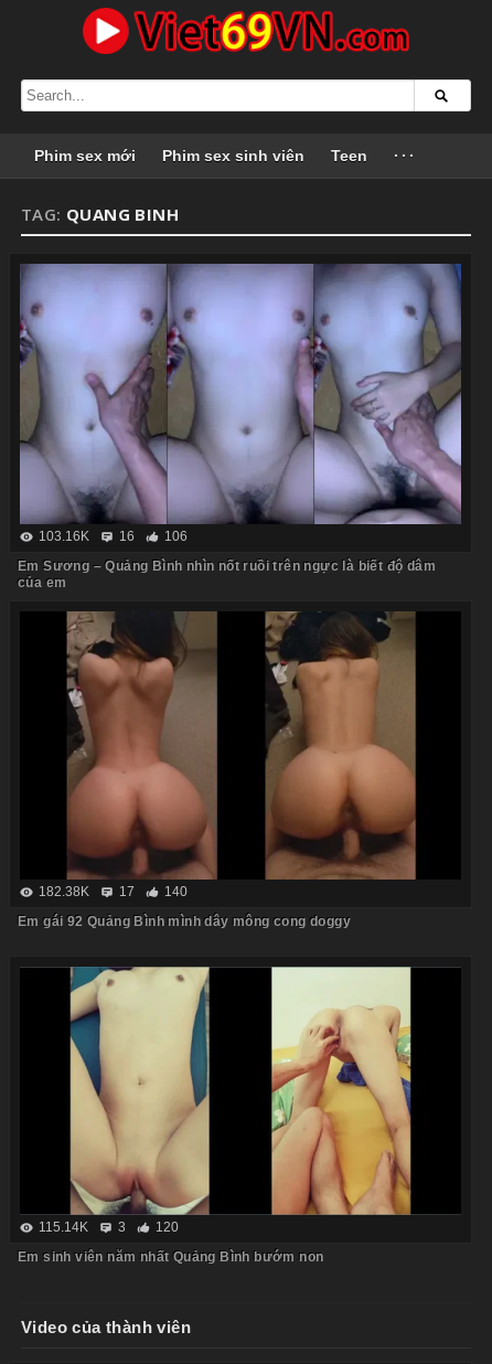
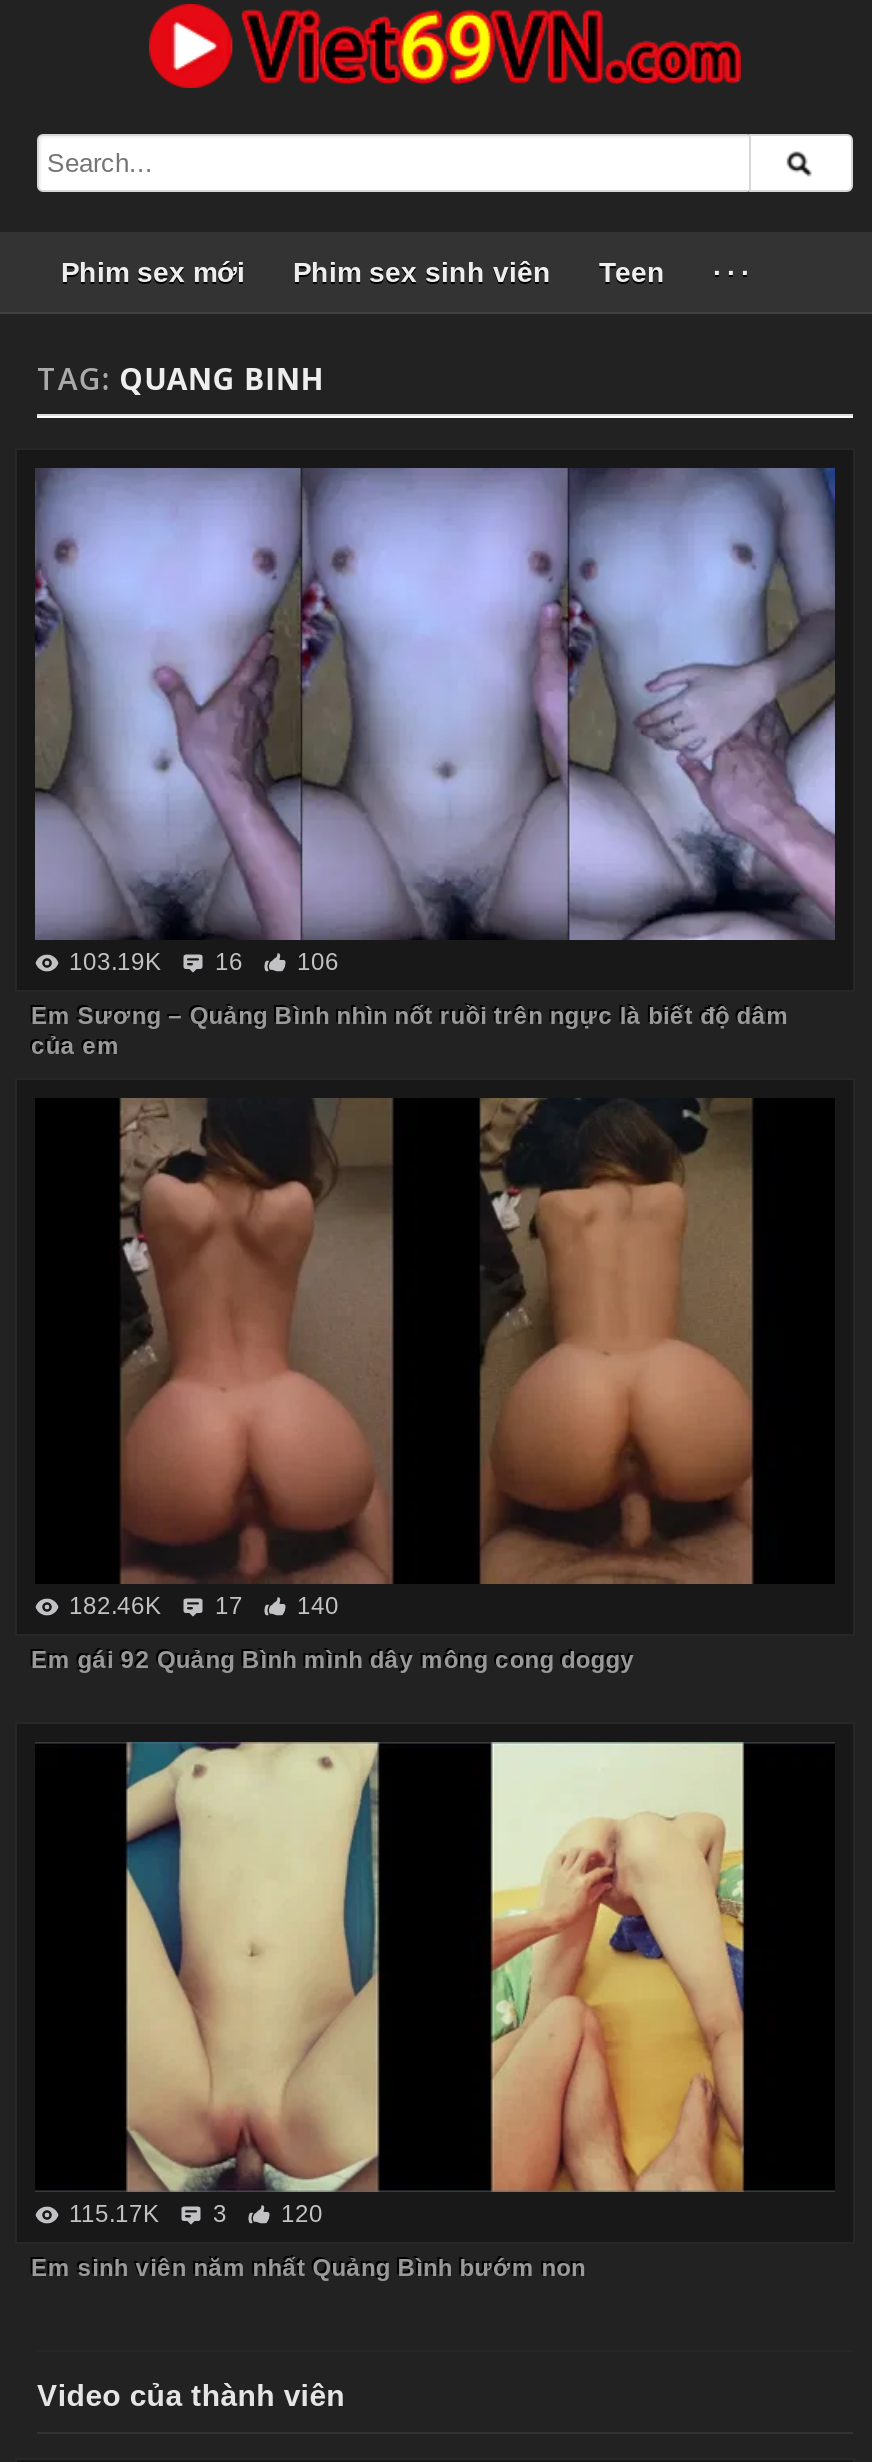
[39,529,188,544] 103.16K 16 106 -> [69,949,339,977] 103.19K 16 106
[39,884,188,899] 182.38K 17 140 -> [69,1592,339,1620] 182.46K 17 140
[39,1219,179,1234] 115.14K 3 120 -> [69,2199,323,2227] 115.17K 3 120

